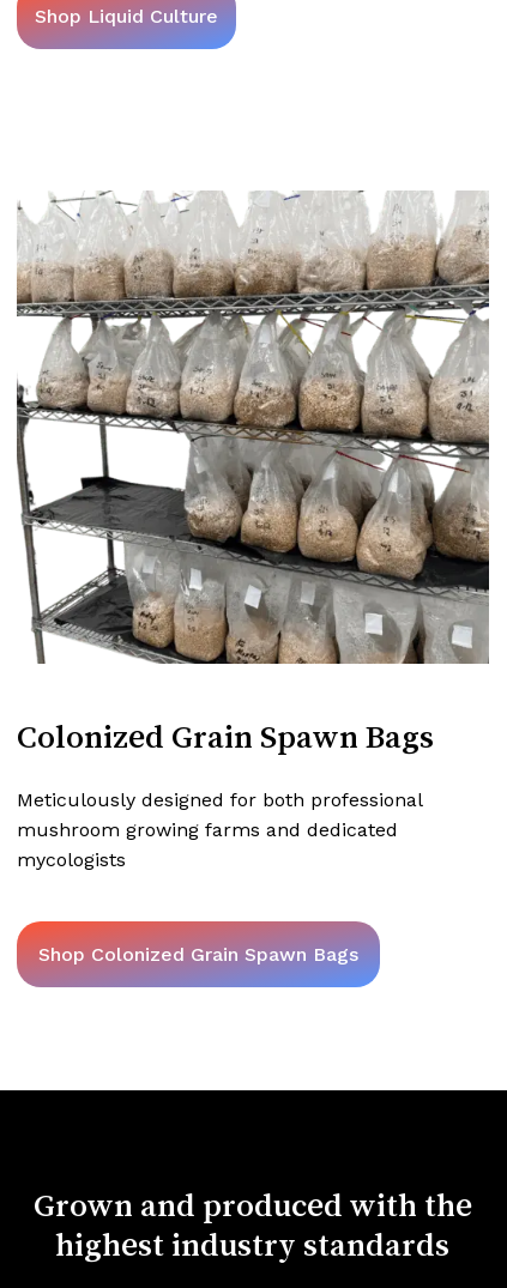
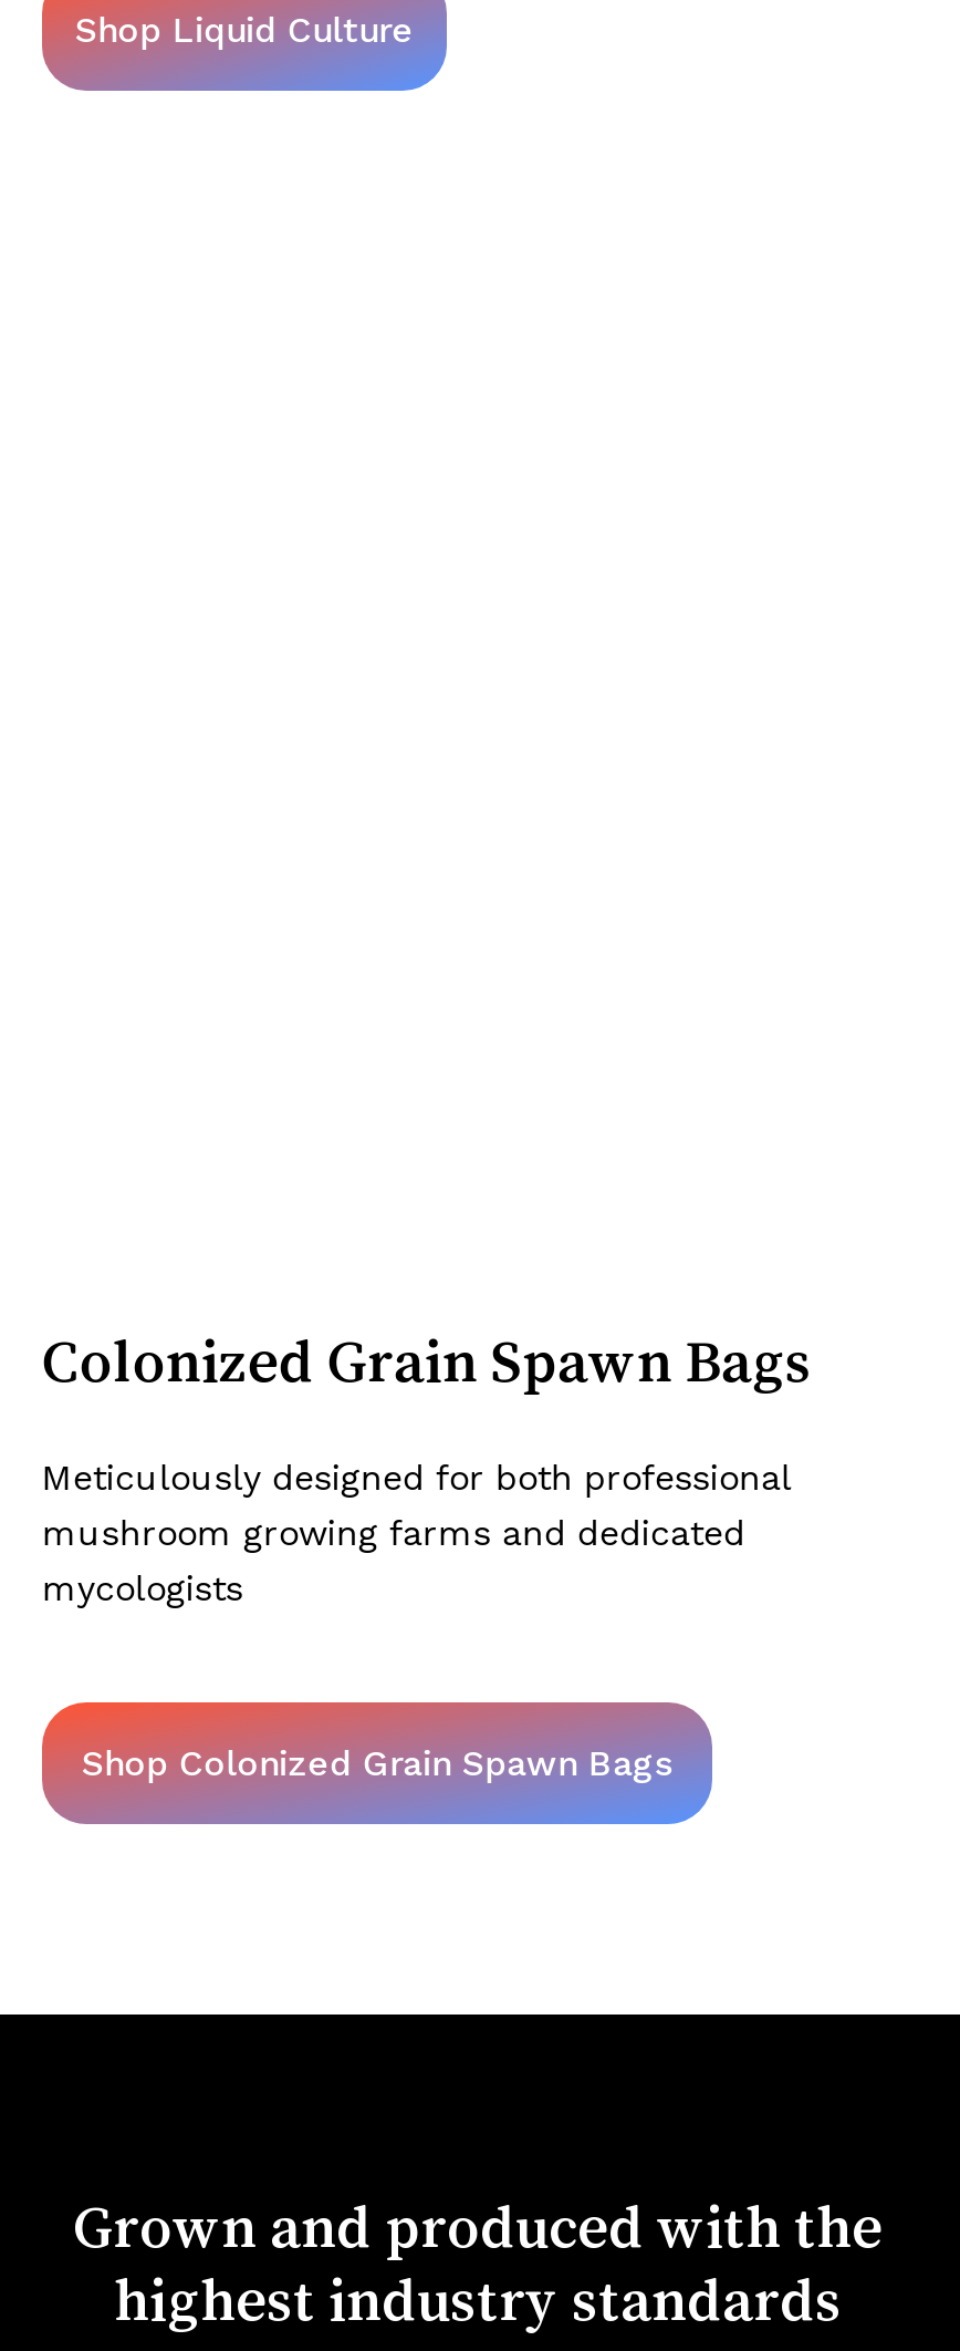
[16,189,490,665] [image] -> none

